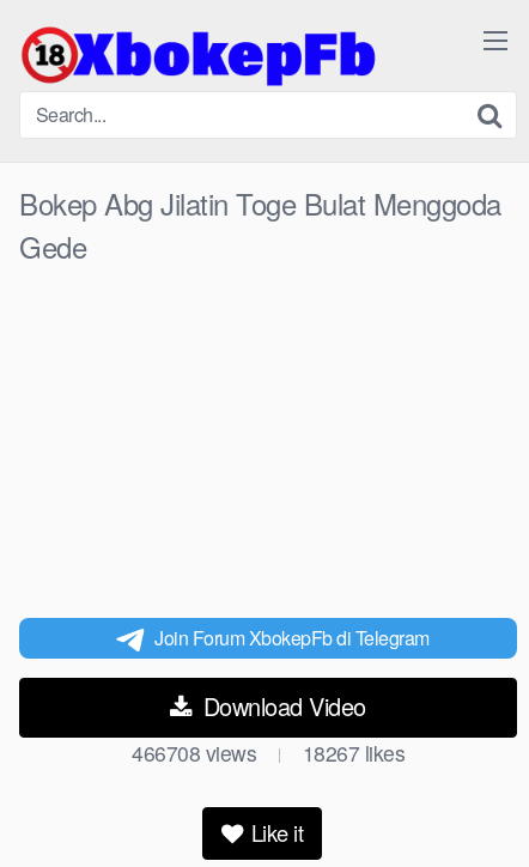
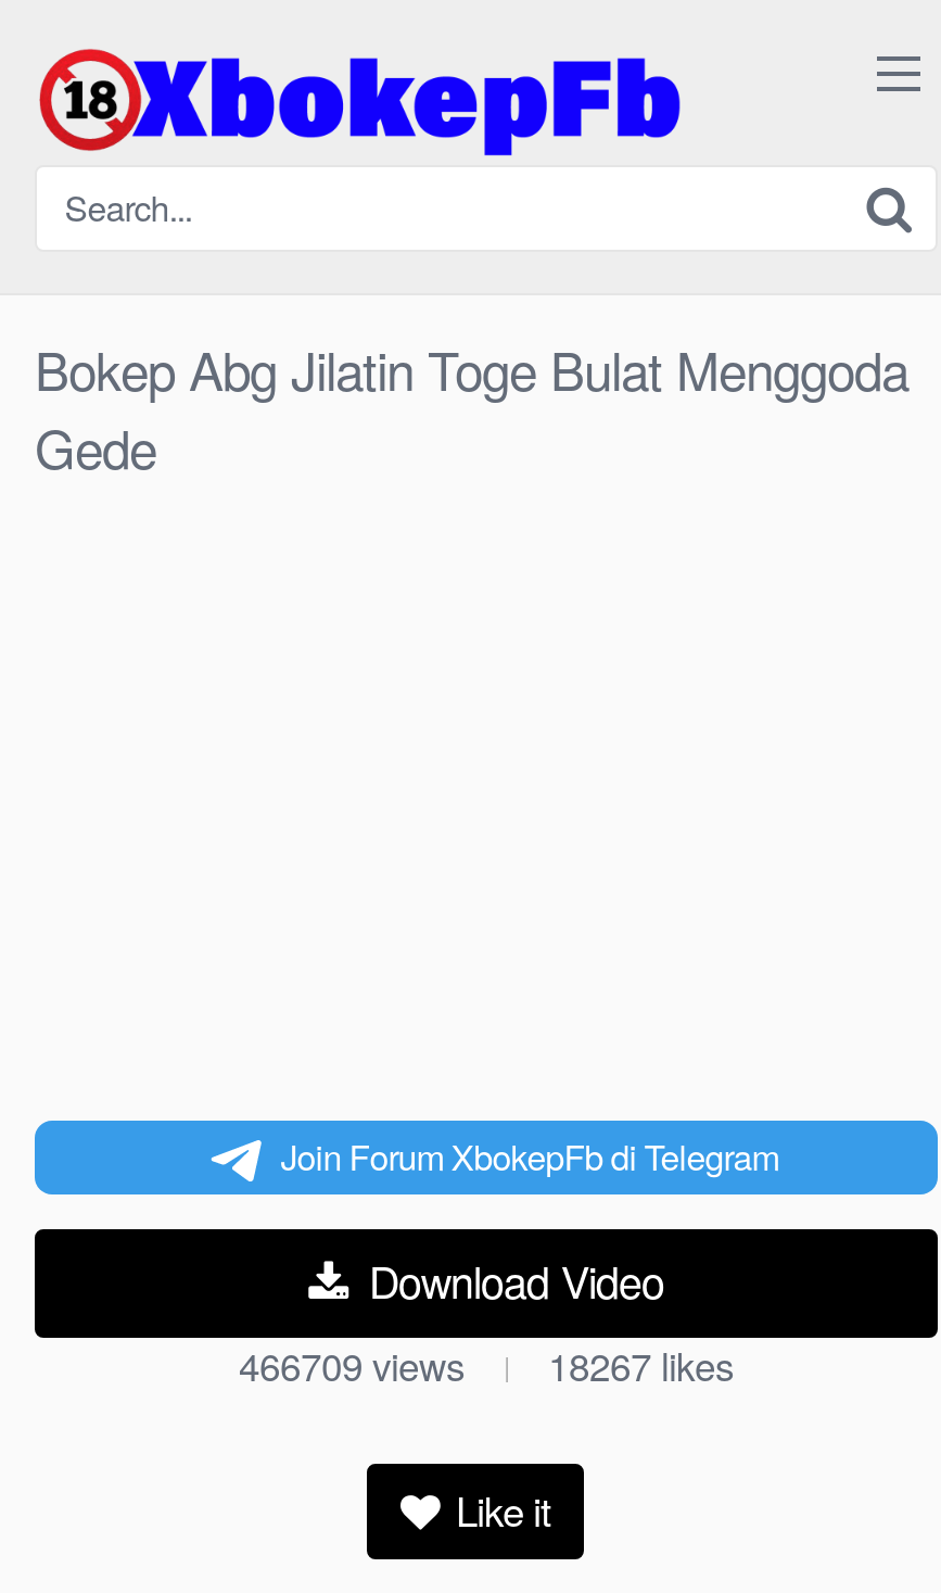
[132,738,256,768] 466708views -> [239,1338,465,1392] 466709views

